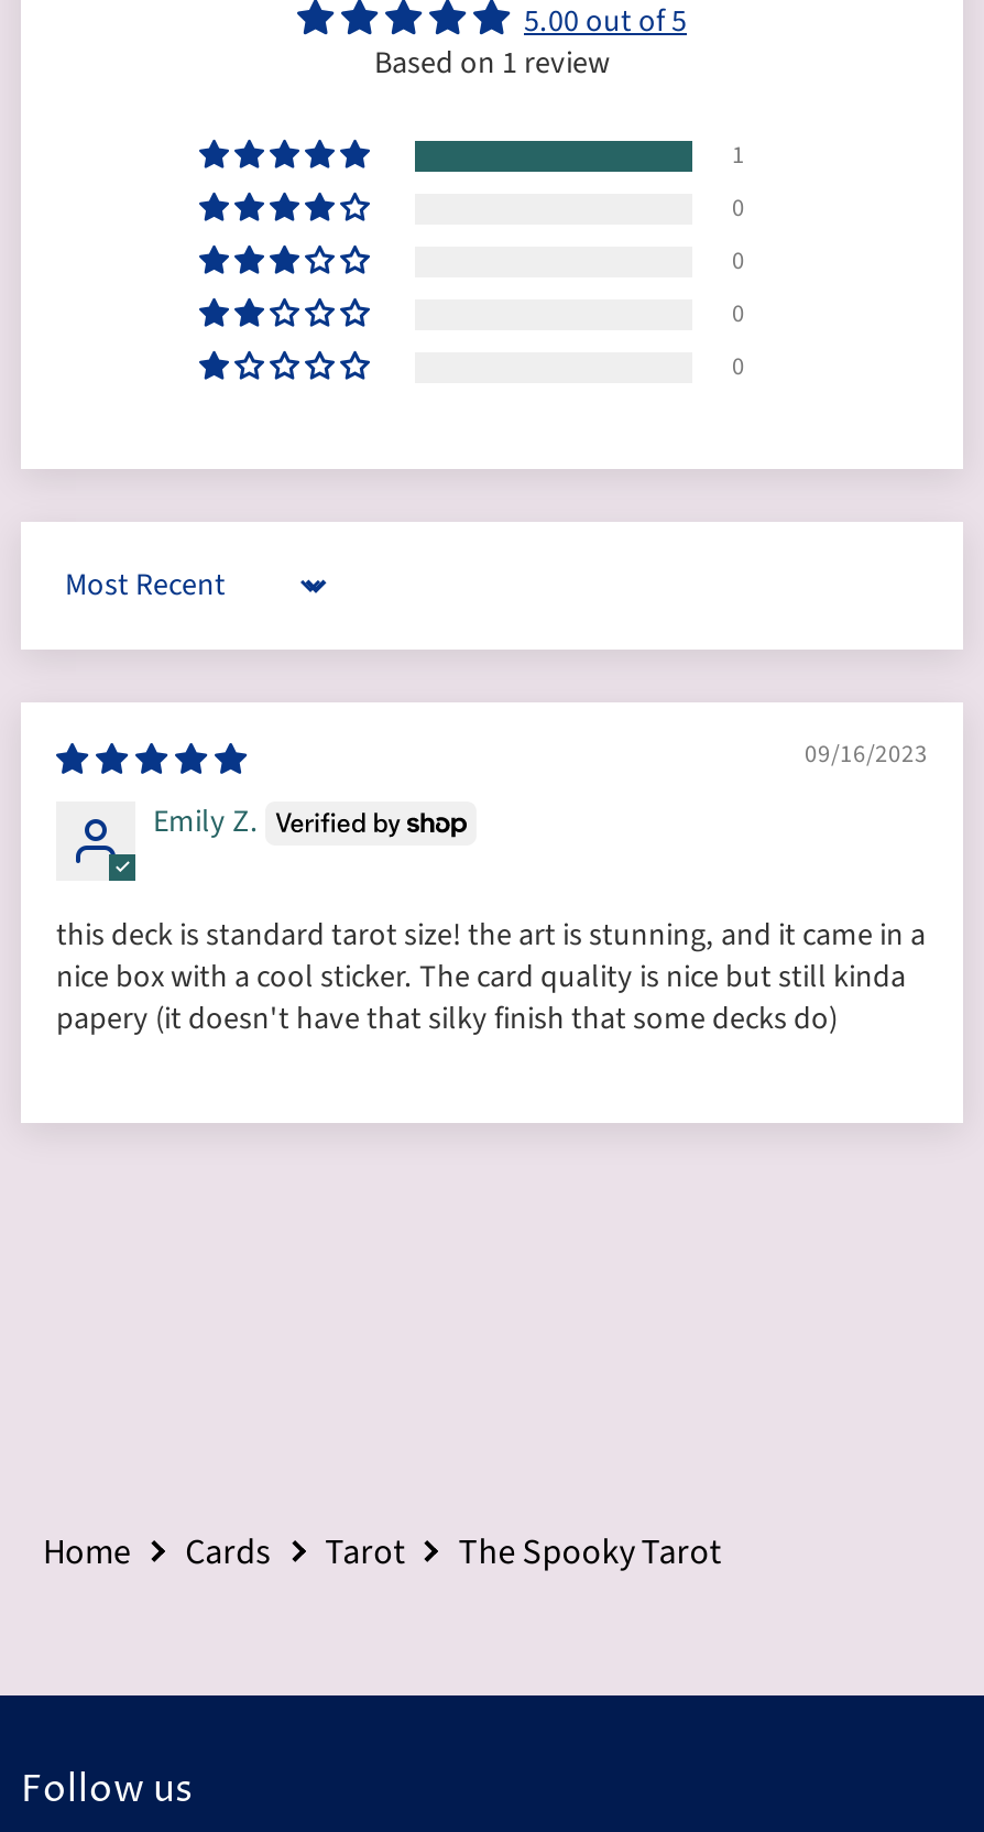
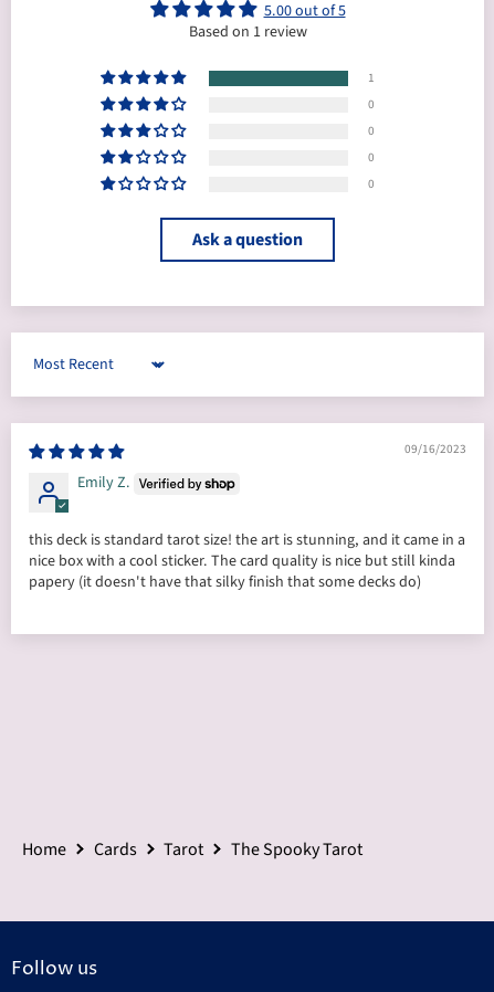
none -> [192,228,303,252] Ask a question

